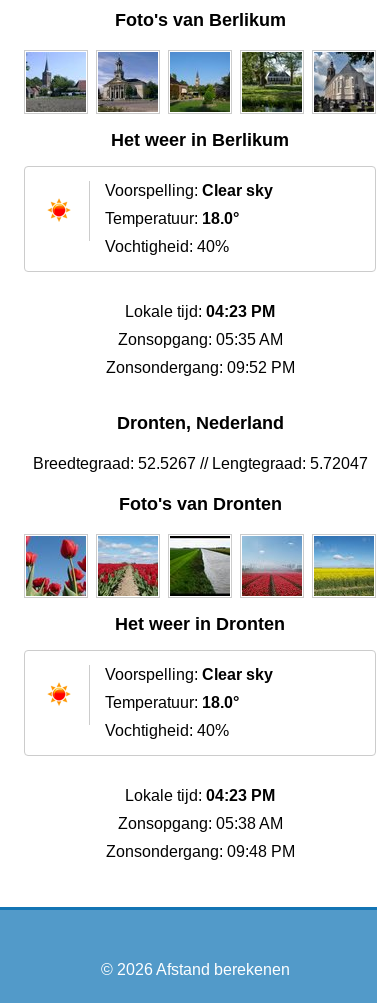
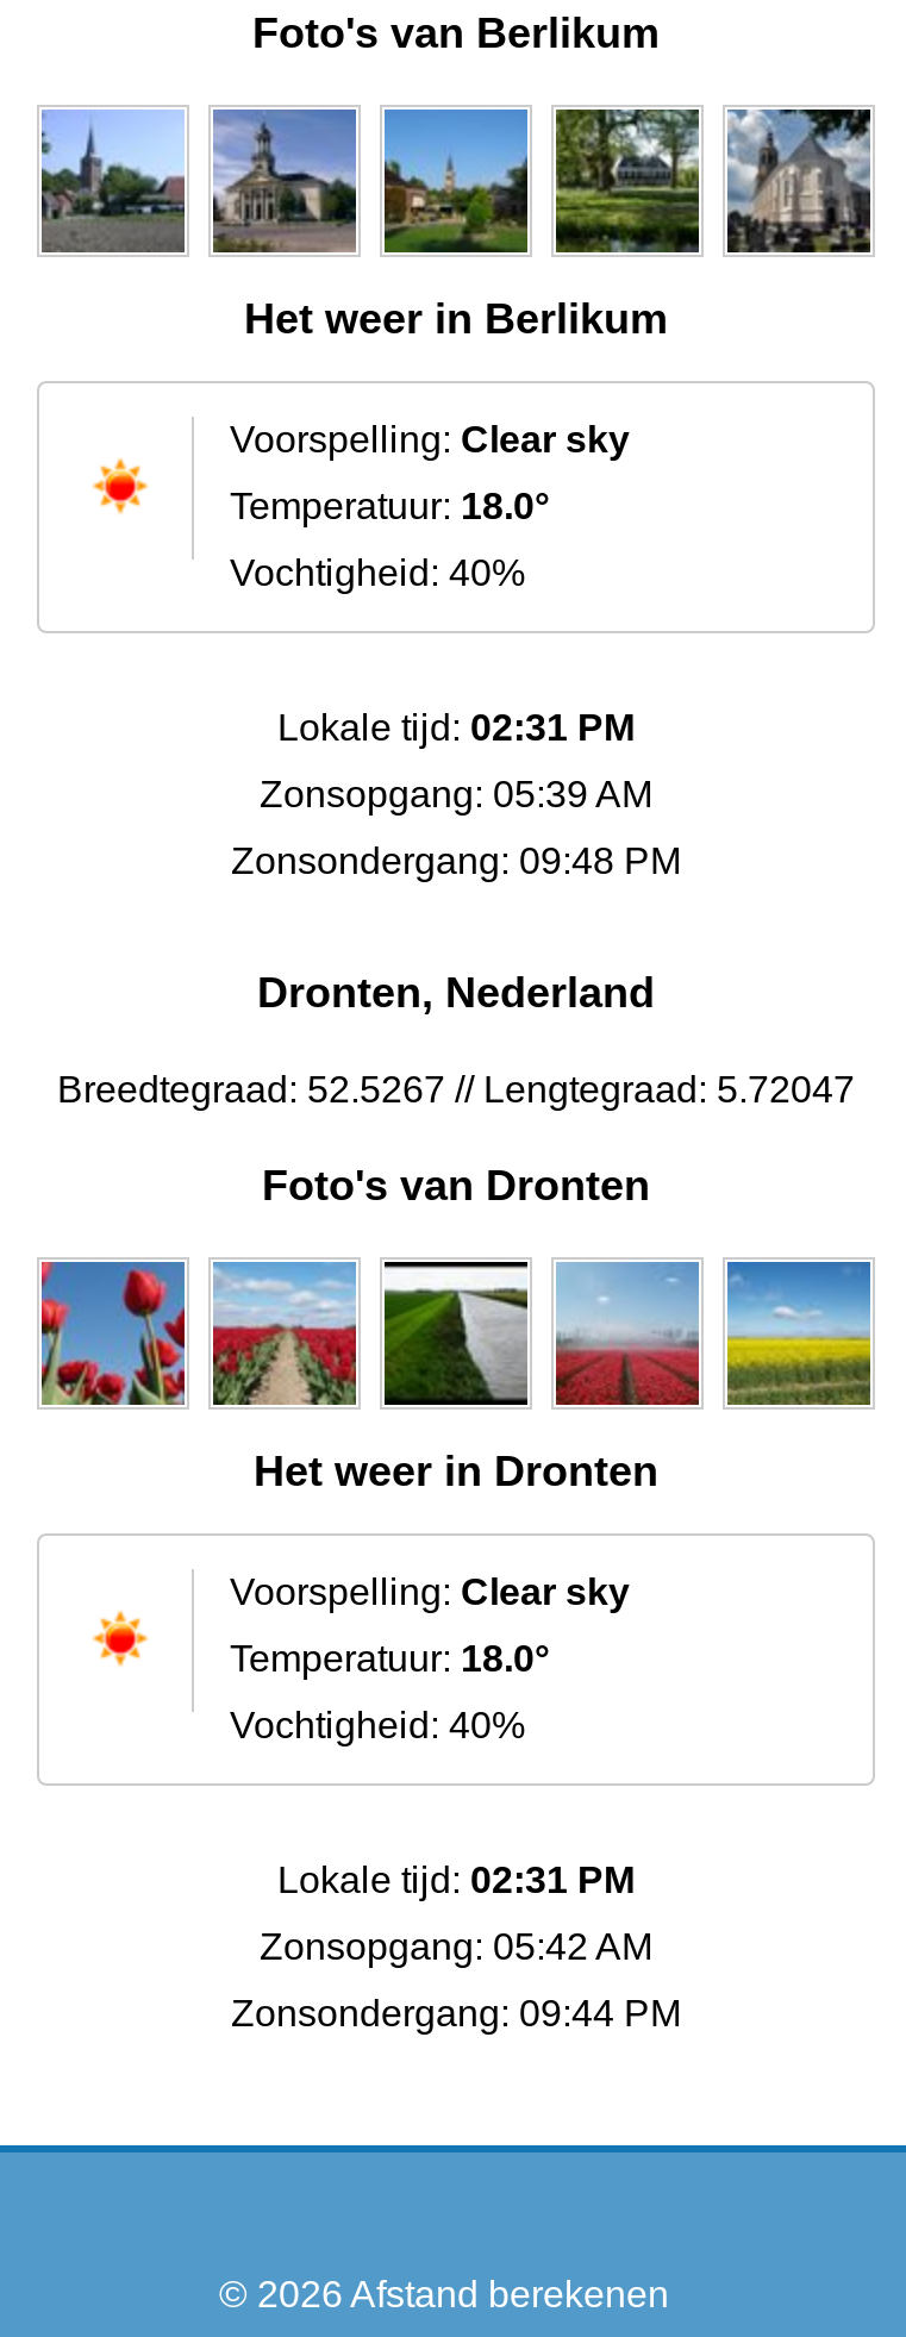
[125,303,275,320] Lokale tijd: 04:23 PM -> [277,708,635,748] Lokale tijd: 02:31 PM
[117,331,282,348] Zonsopgang: 05:35 AM -> [260,775,652,815] Zonsopgang: 05:39 AM
[105,359,294,376] Zonsondergang: 09:52 PM -> none
none -> [231,1993,681,2033] Zonsondergang: 09:44 PM
[125,787,275,804] Lokale tijd: 04:23 PM -> [277,1860,635,1900] Lokale tijd: 02:31 PM
[117,815,282,832] Zonsopgang: 05:38 AM -> [260,1926,652,1967] Zonsopgang: 05:42 AM
moved [105,843,294,860] -> [231,841,681,882]: Zonsondergang: 09:48 PM

